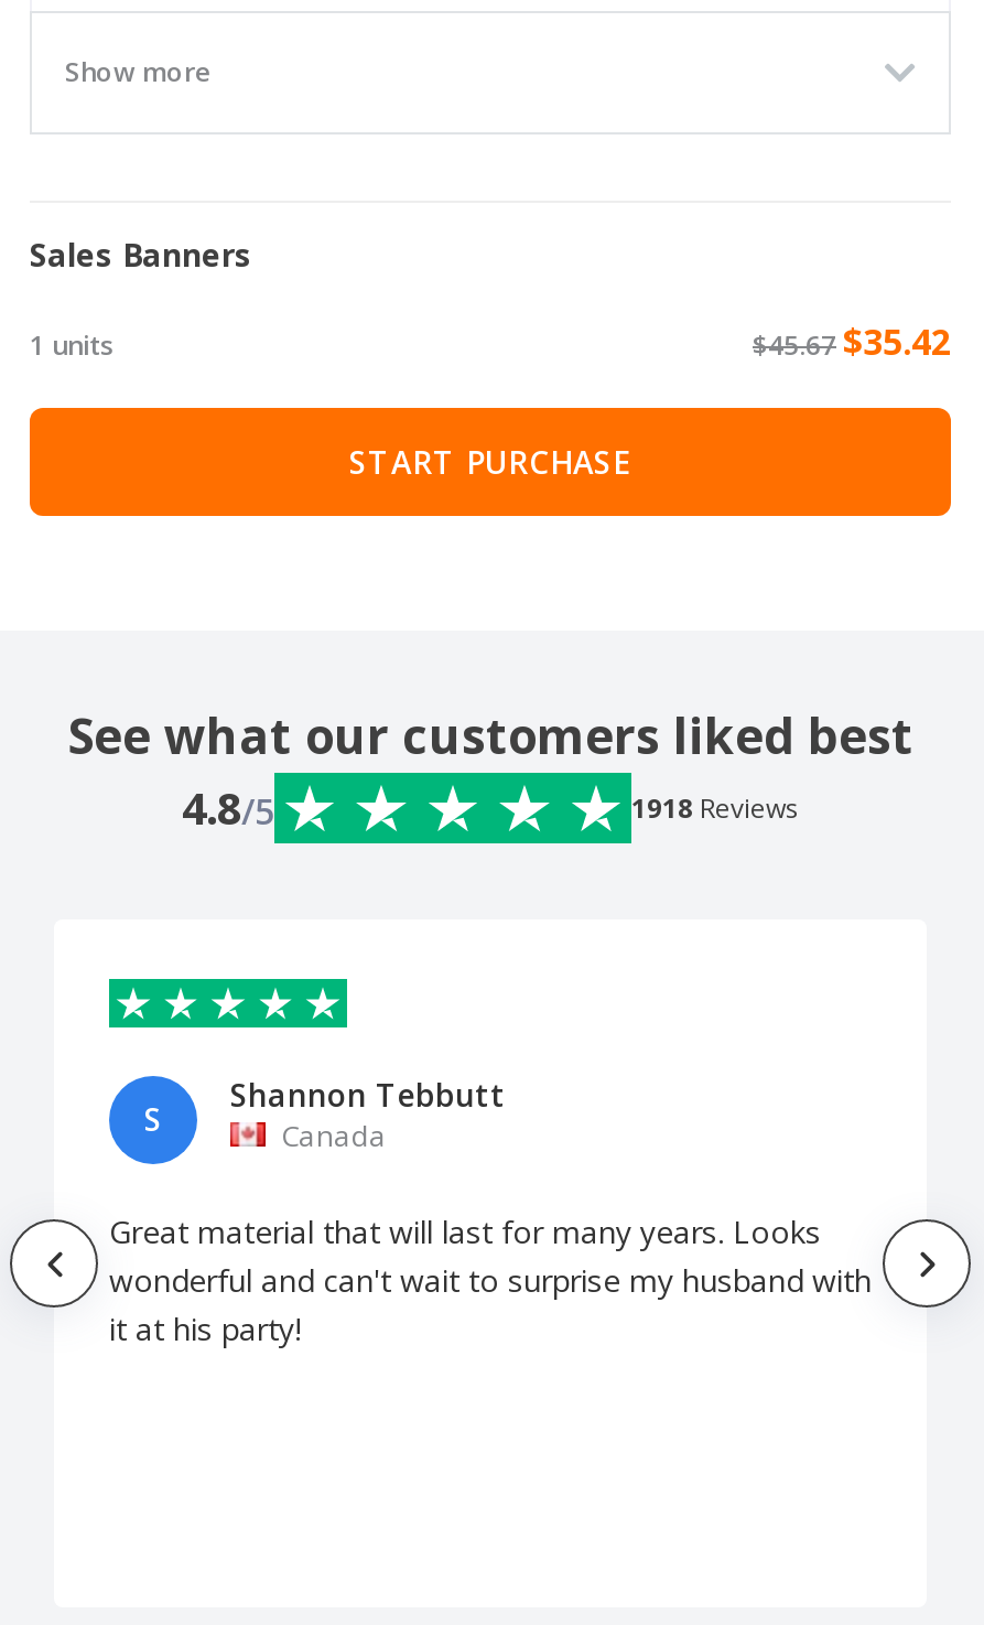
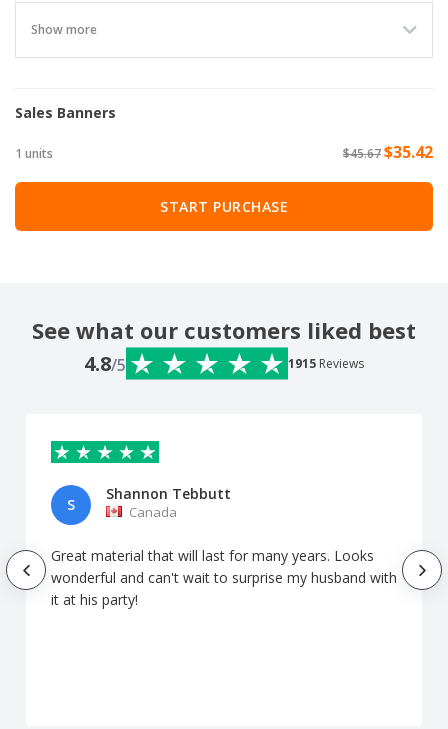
[631,789,799,827] 1918 Reviews -> [288,355,364,372] 1915 Reviews

